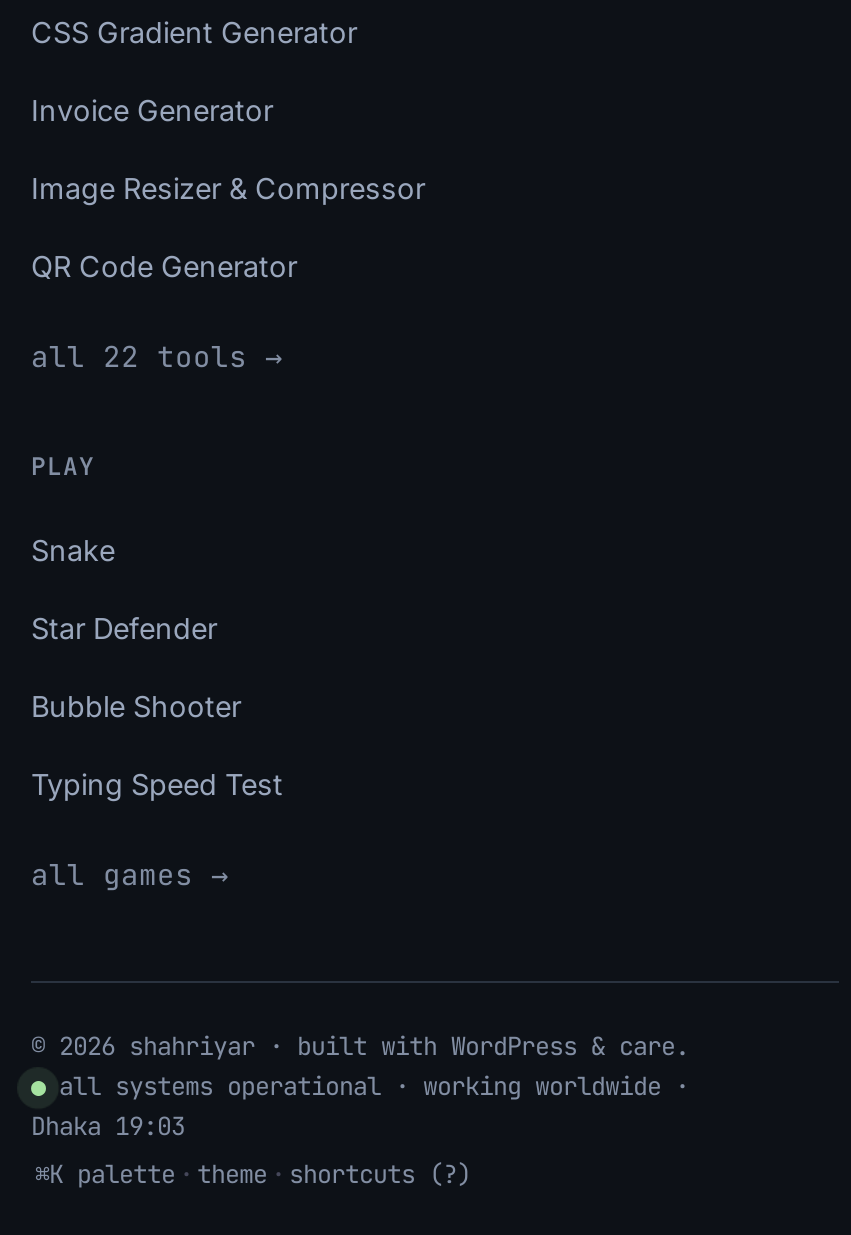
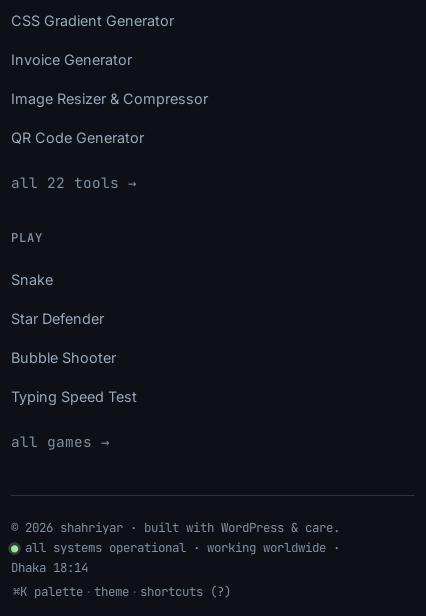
[31,1109,185,1143] Dhaka 19:03 -> [11,559,88,576] Dhaka 18:14

